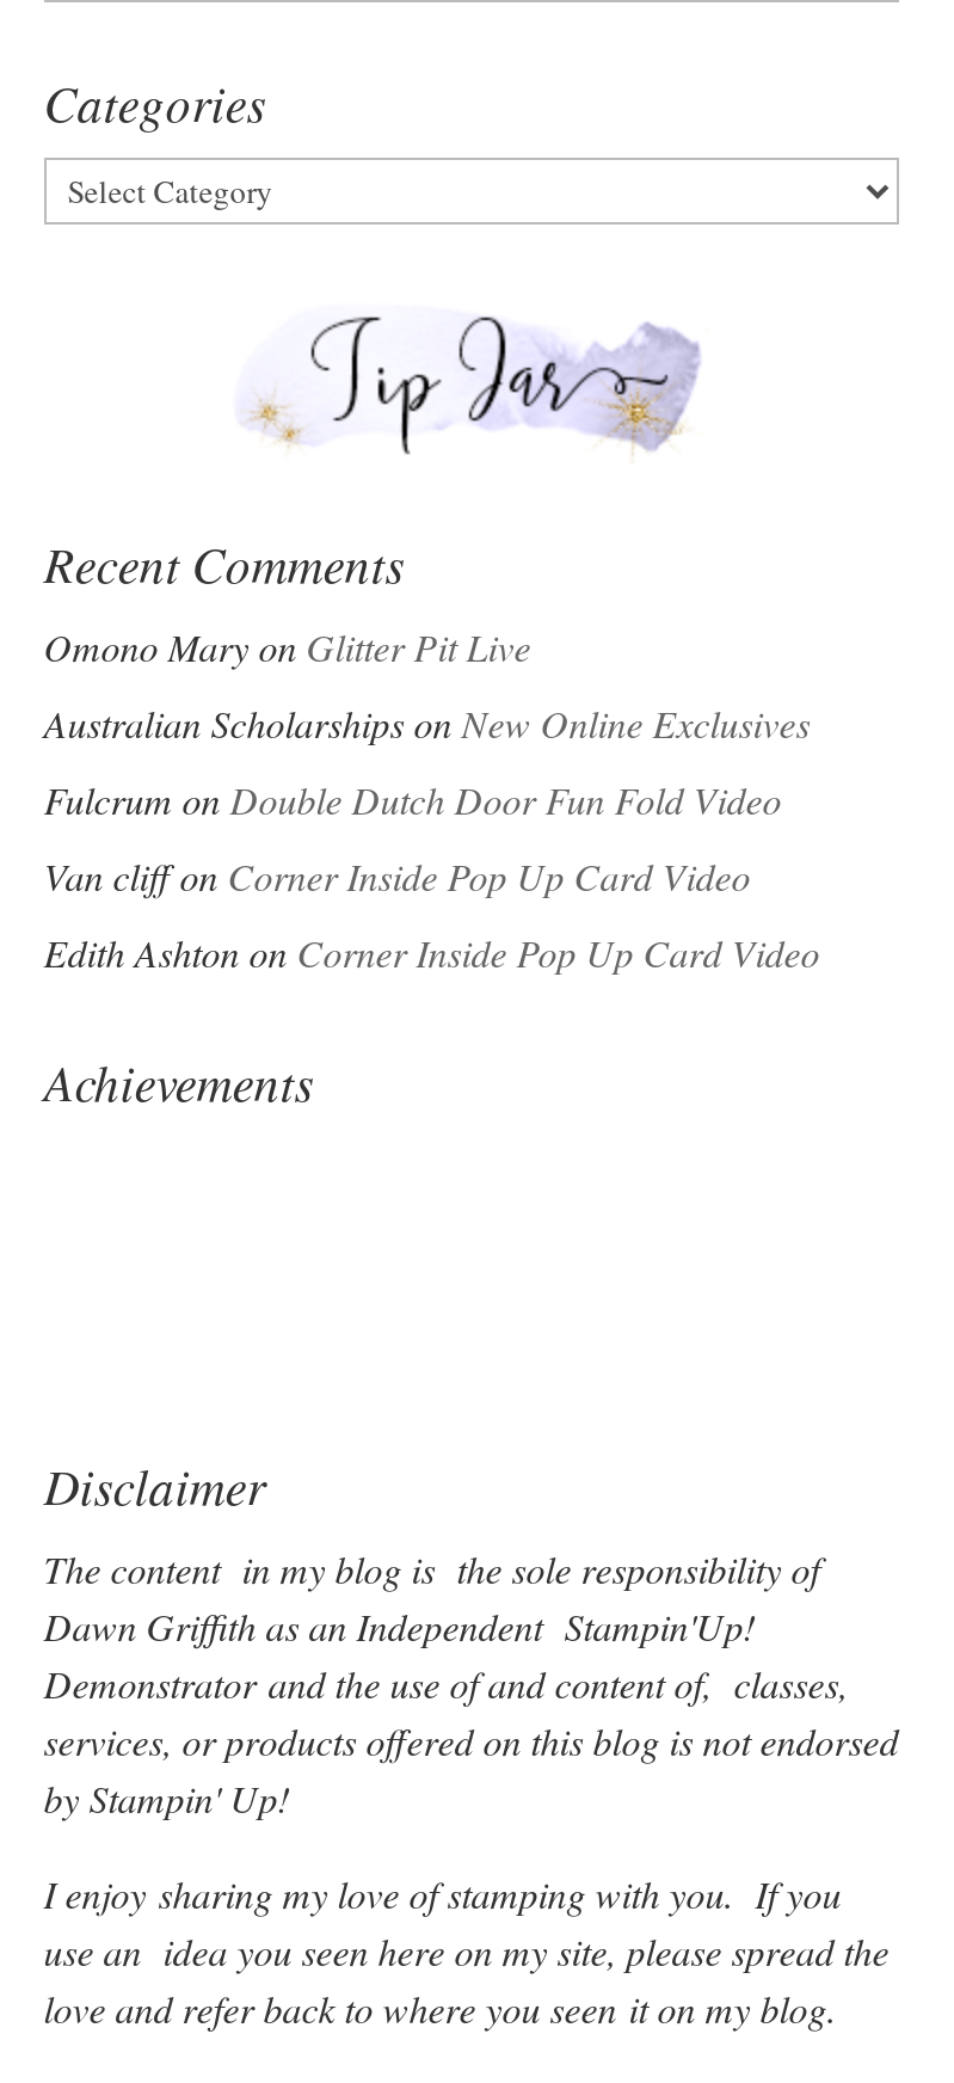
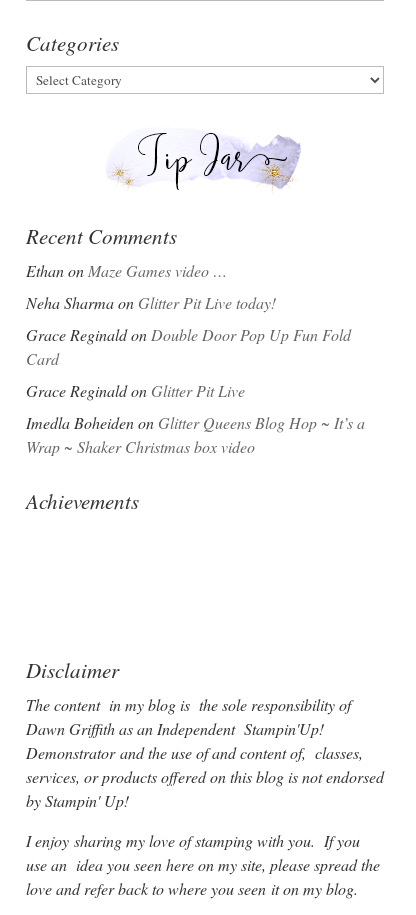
[44,620,531,670] Omono Mary on Glitter Pit Live -> [26,260,227,281] Ethan on Maze Games video …
[44,697,810,747] Australian Scholarships on New Online Exclusives -> [26,292,276,313] Neha Sharma on Glitter Pit Live today!
[44,773,782,823] Fulcrum on Double Dutch Door Fun Fold Video -> [26,324,351,369] Grace Reginald on Double Door Pop Up Fun Fold | Card
[44,849,751,900] Van cliffon Corner Inside Pop Up Card Video -> [26,380,245,401] Grace Reginaldon Glitter Pit Live
[44,926,820,976] Edith Ashton on Corner Inside Pop Up Card Video -> [26,412,365,457] Imedla Boheiden on Glitter Queens Blog Hop ~ It’s a | Wrap ~ Shaker Christmas box video

